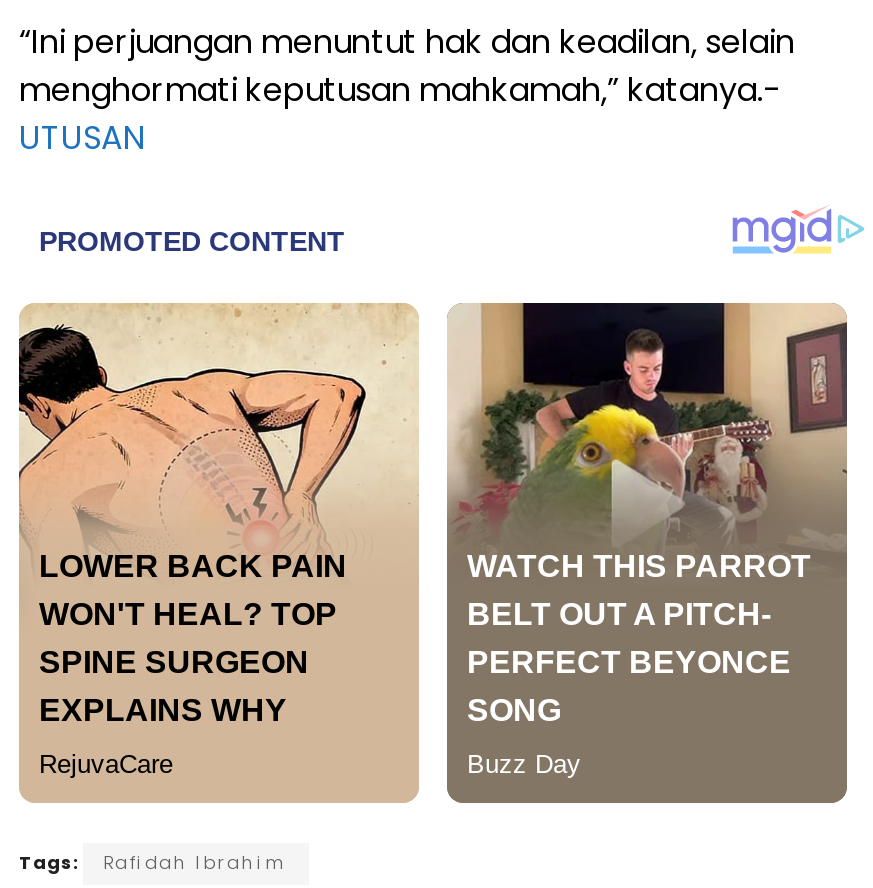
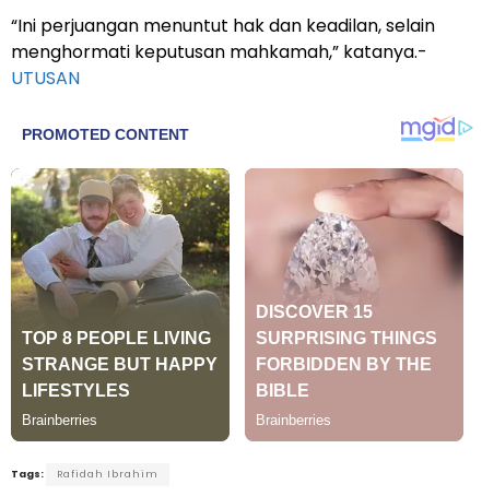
[17,301,419,801] [image] -> [10,168,231,441] [image]
[449,301,849,801] [image] -> [245,167,463,441] [image]

